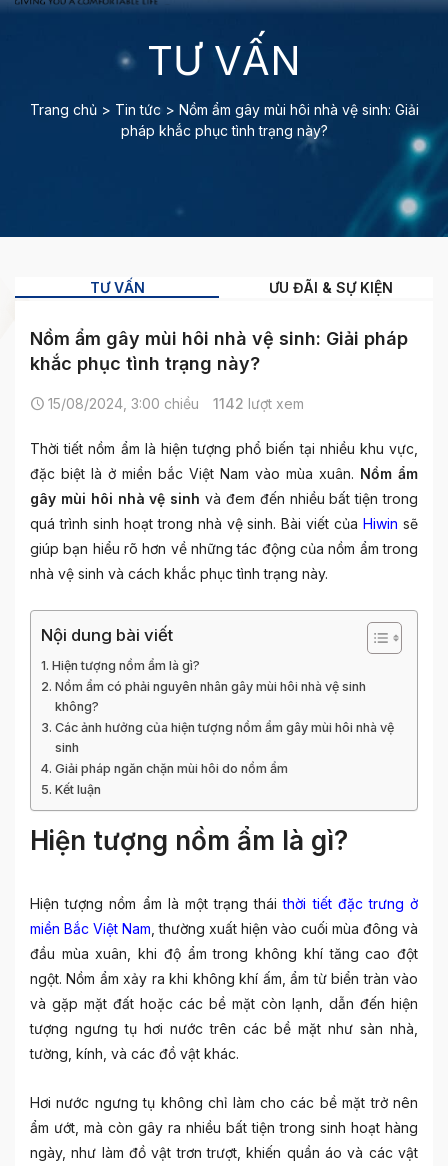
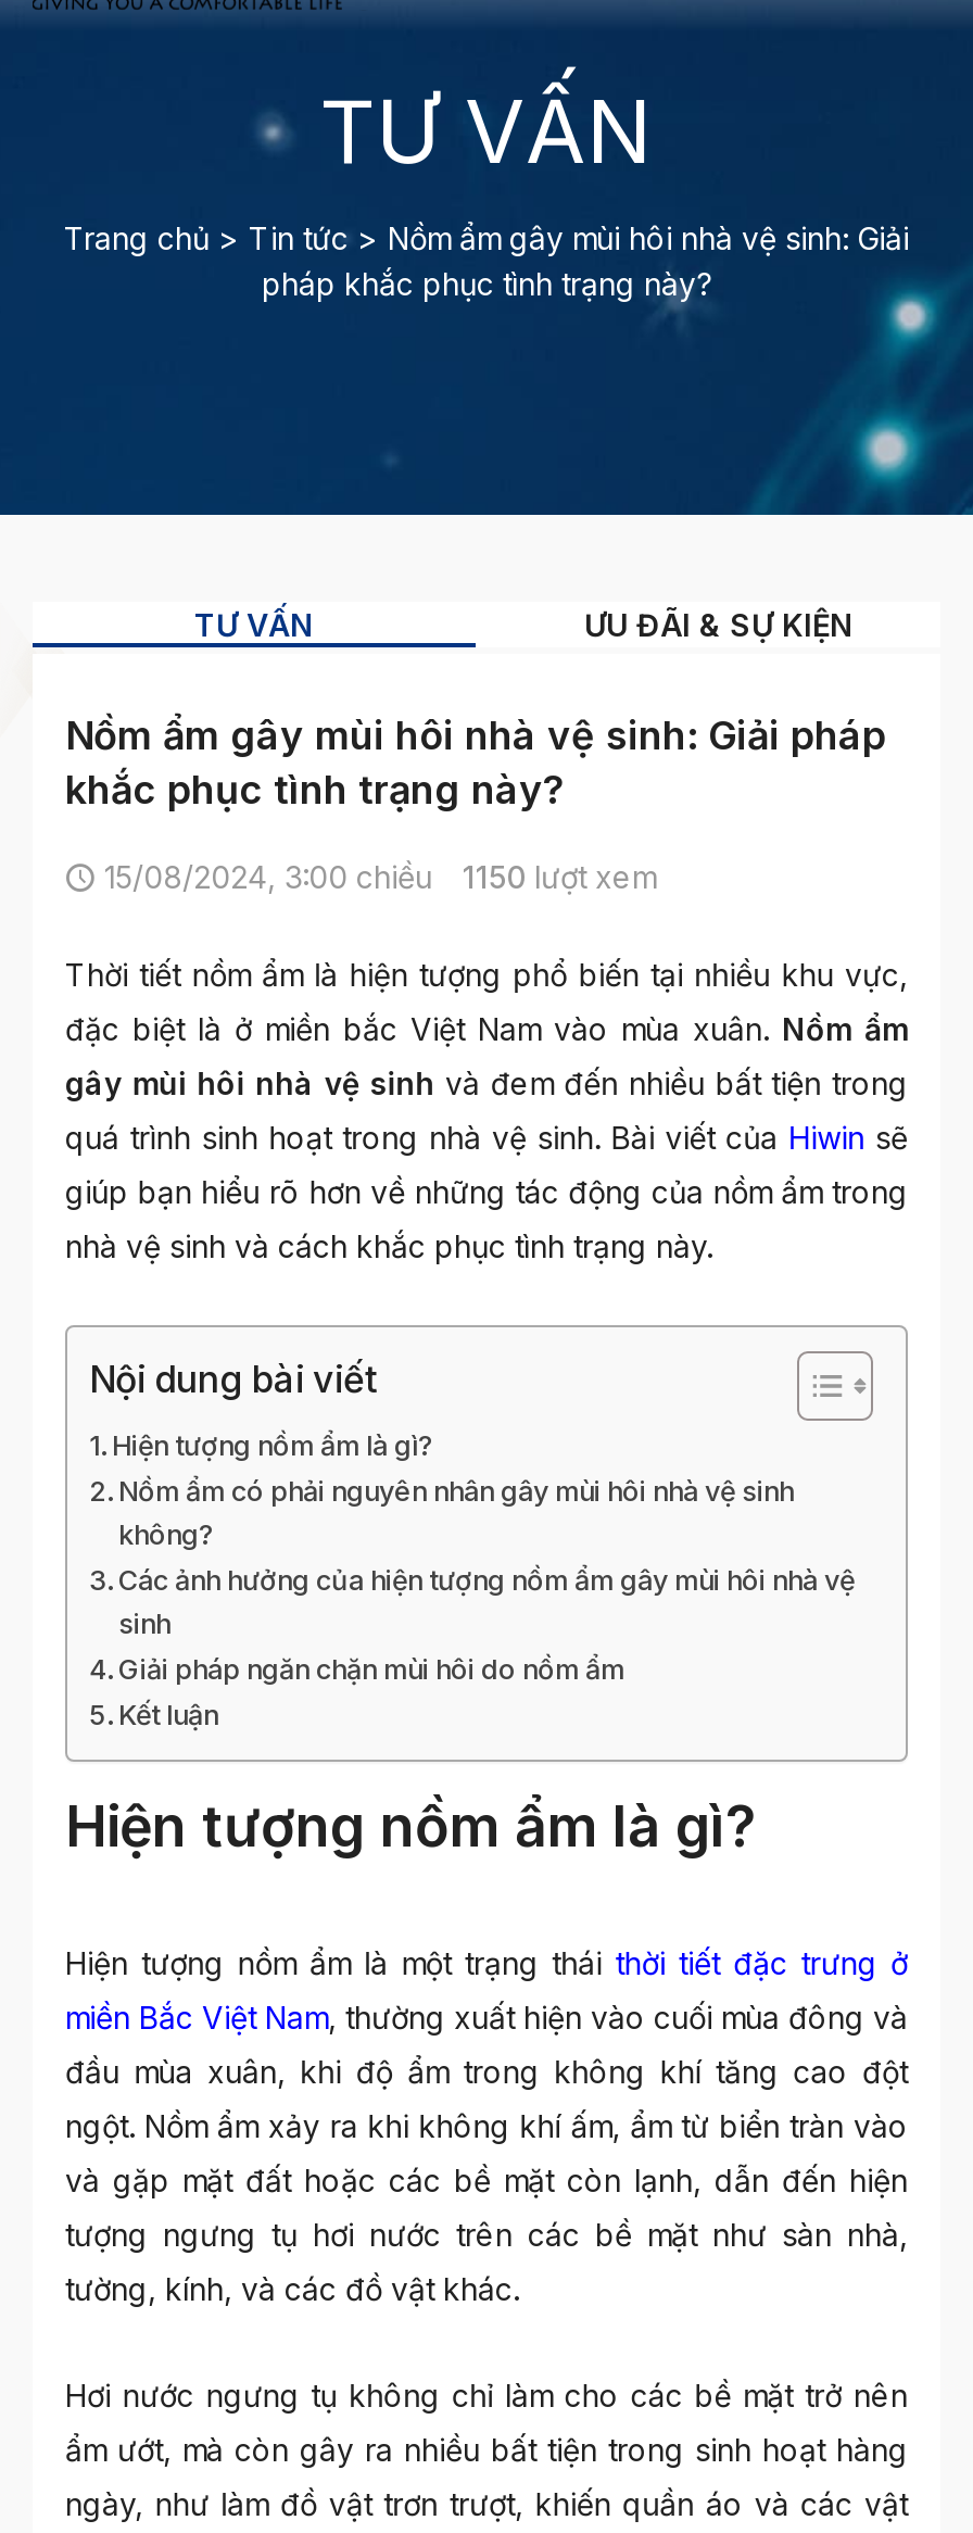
[44,395,304,412] 15/08/2024, 3:00 chiều 1142 lượt xem -> [96,858,656,895] 15/08/2024, 3:00 chiều 1150 lượt xem

